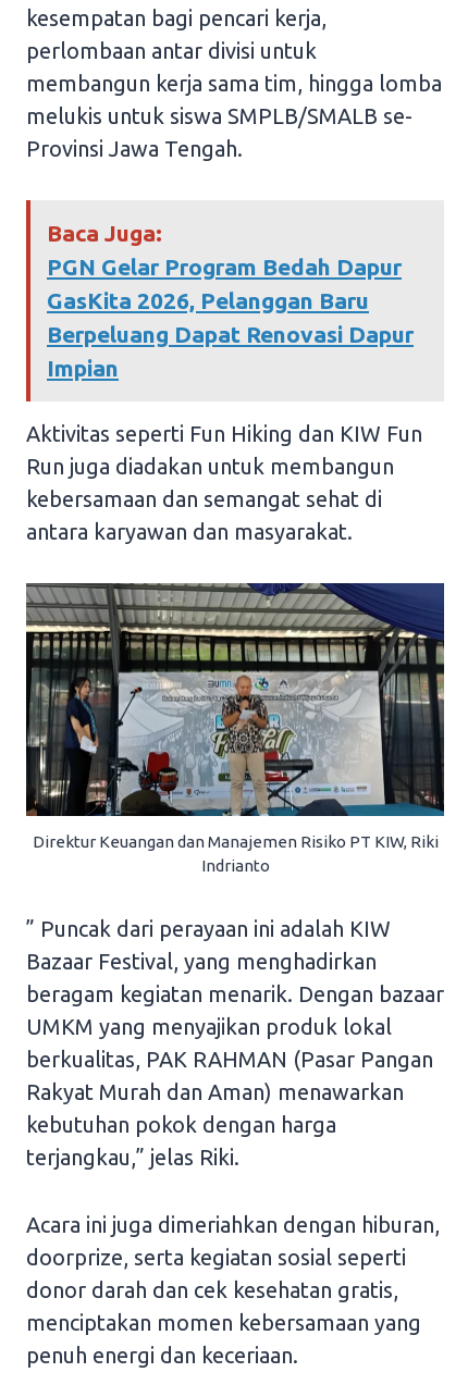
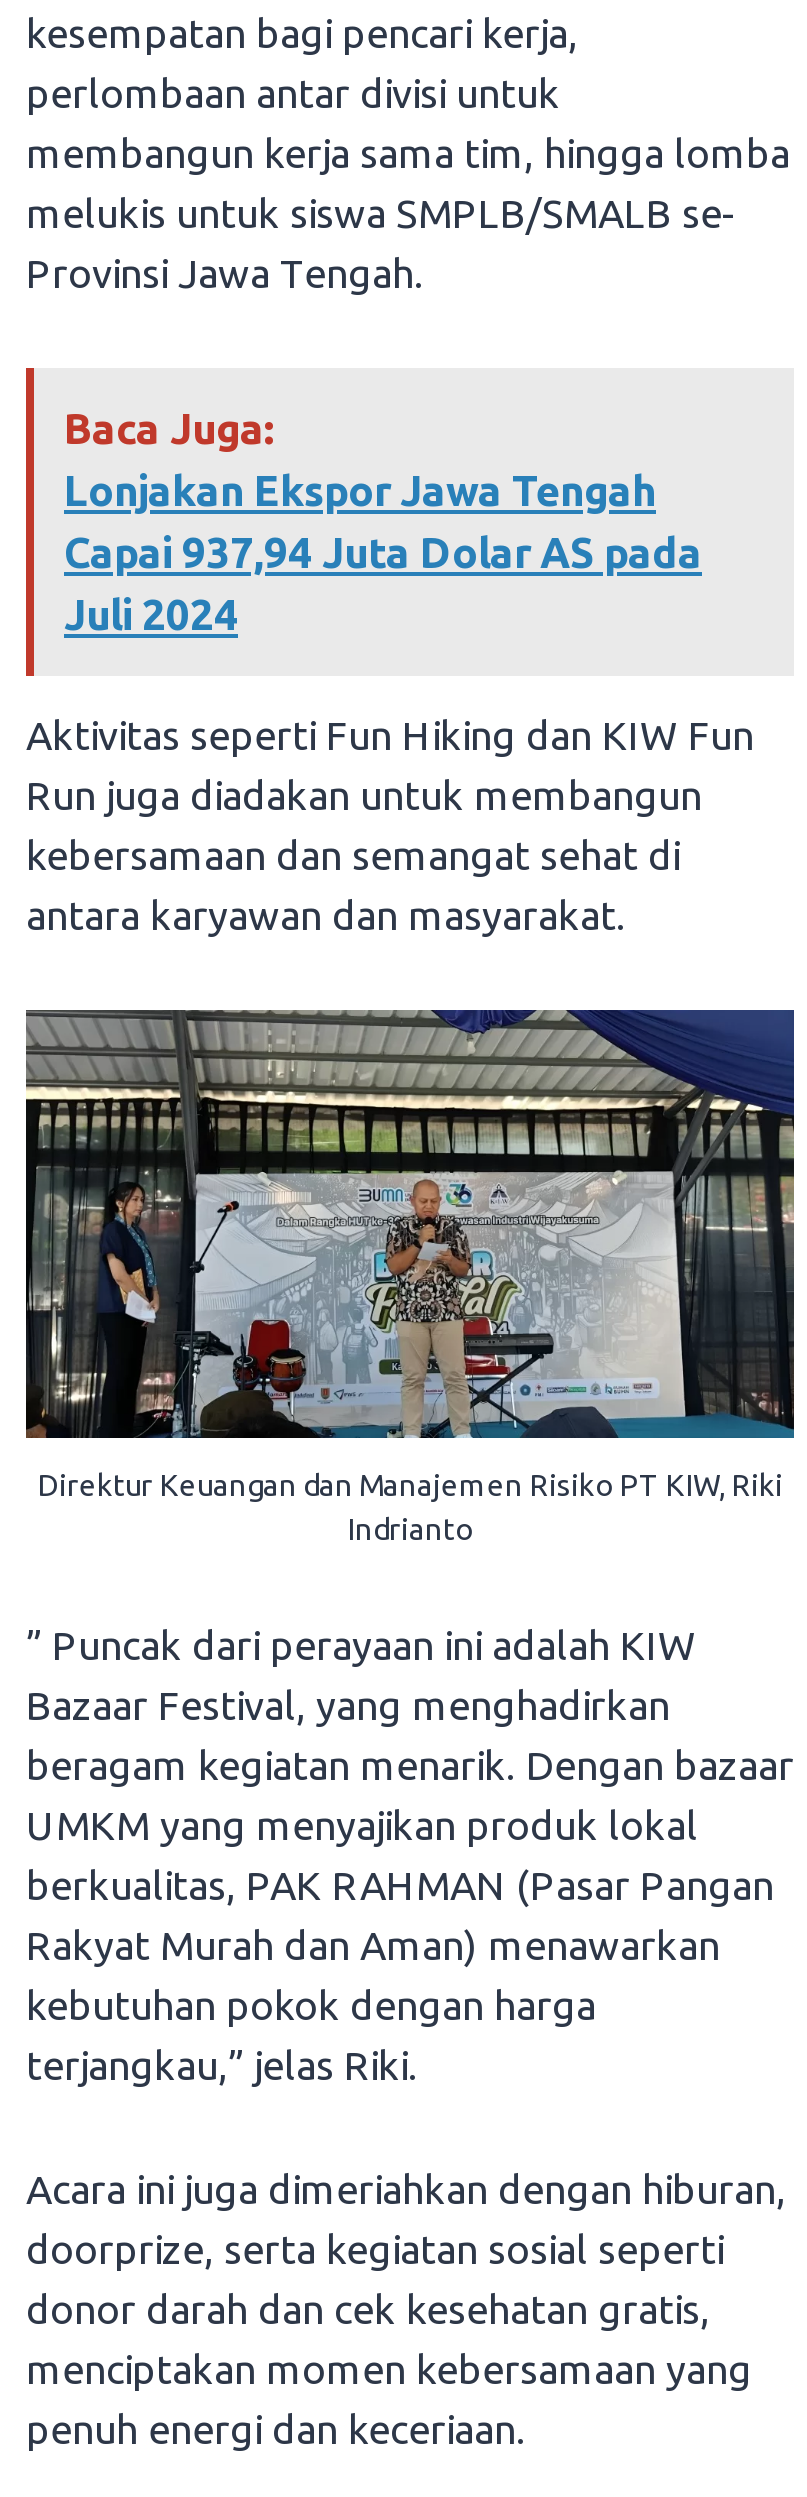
[47,253,414,381] PGN Gelar Program Bedah Dapur | GasKita 2026, Pelanggan Baru | Berpeluang Dapat Renovasi Dapur | Impian -> [64,466,702,638] Lonjakan Ekspor Jawa Tengah | Capai 937,94 Juta Dolar AS pada | Juli 2024

